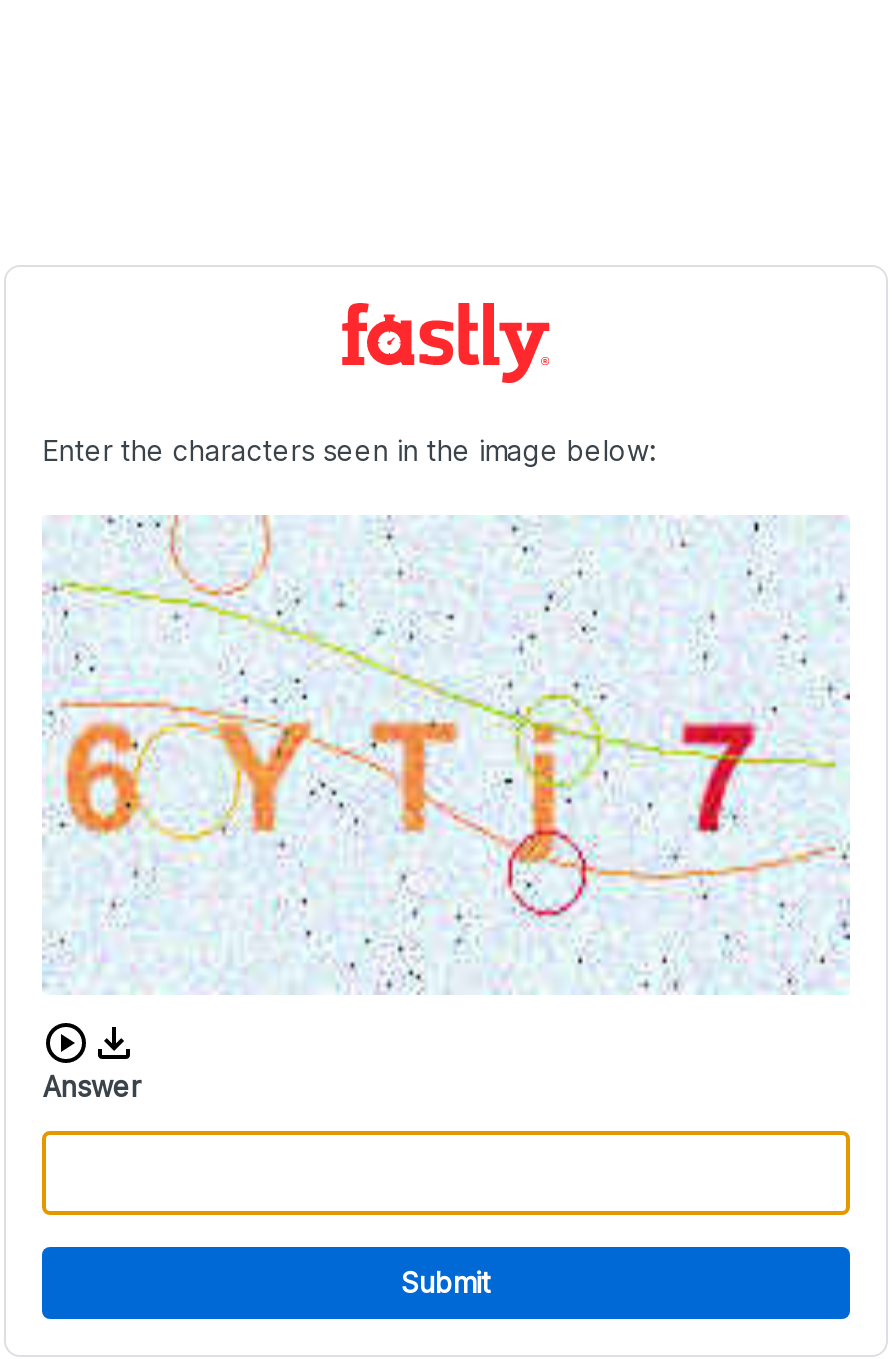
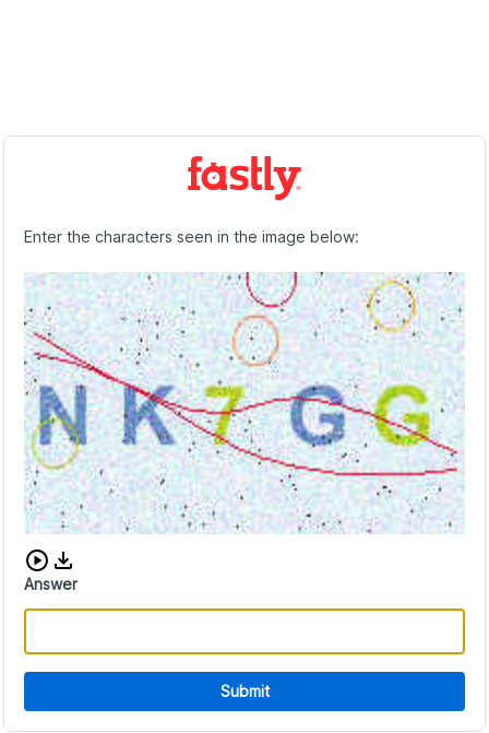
[44,515,852,991] [image] -> [23,271,464,533] [image]

